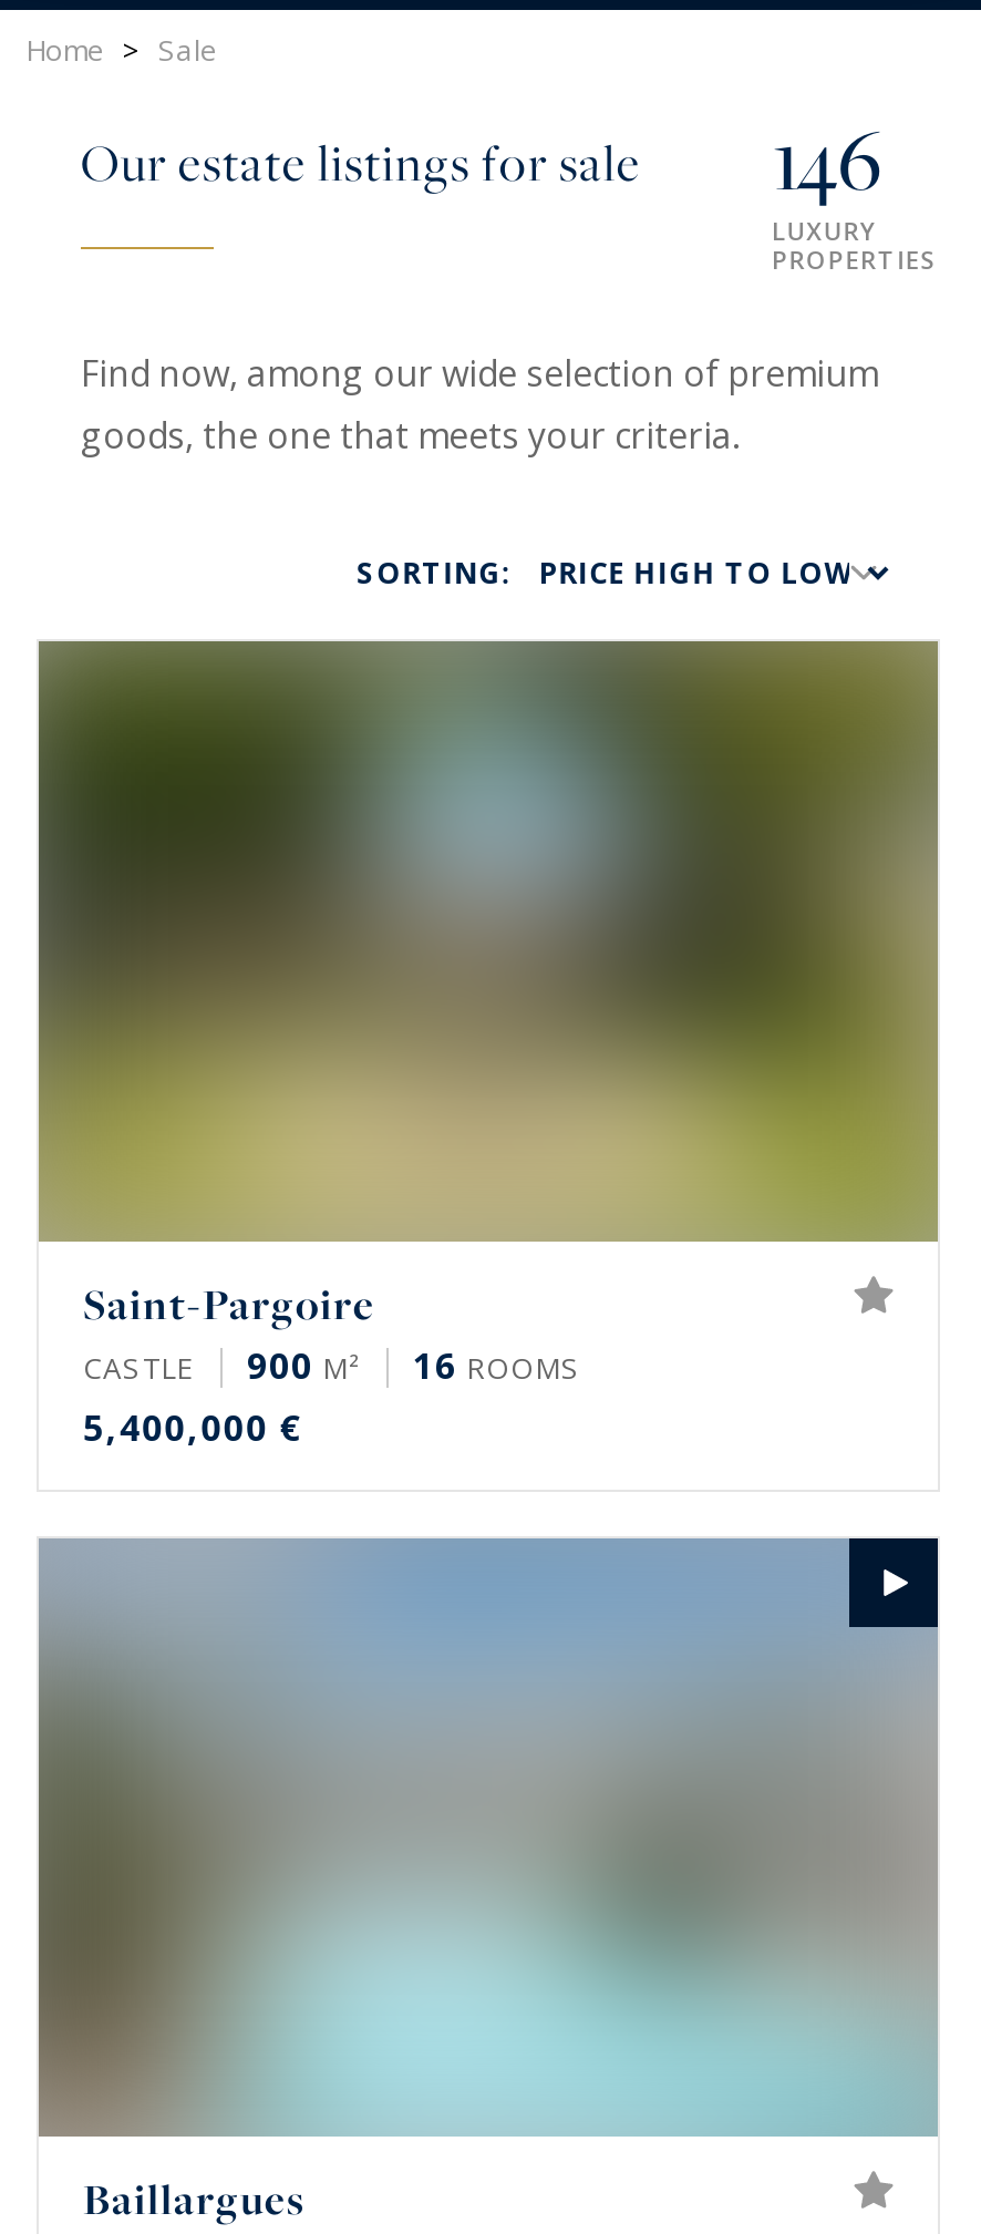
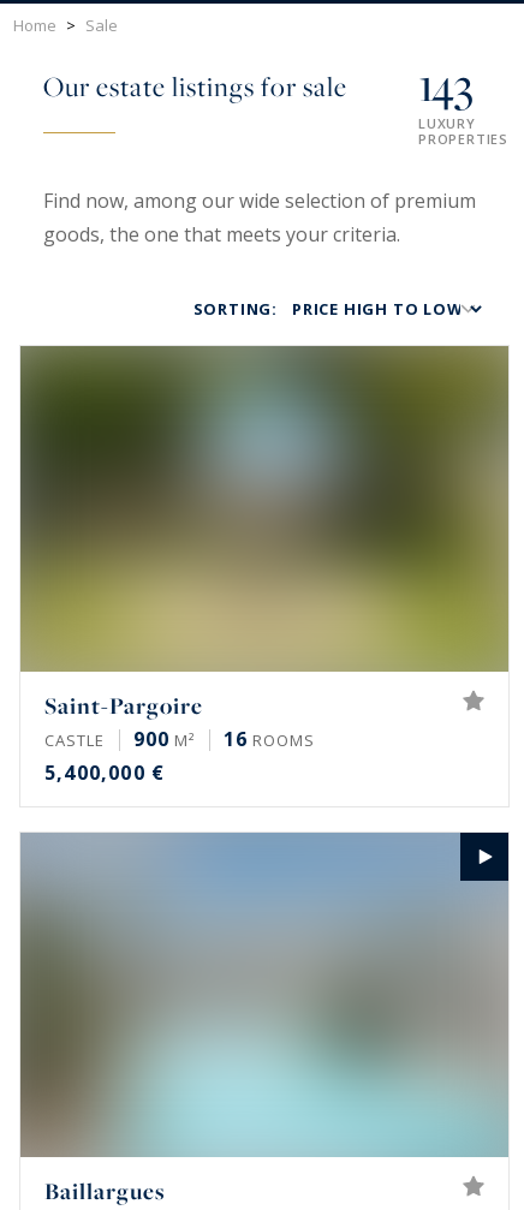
[81,103,882,214] Our estate listings for sale 146 -> [43,54,474,114] Our estate listings for sale 143

